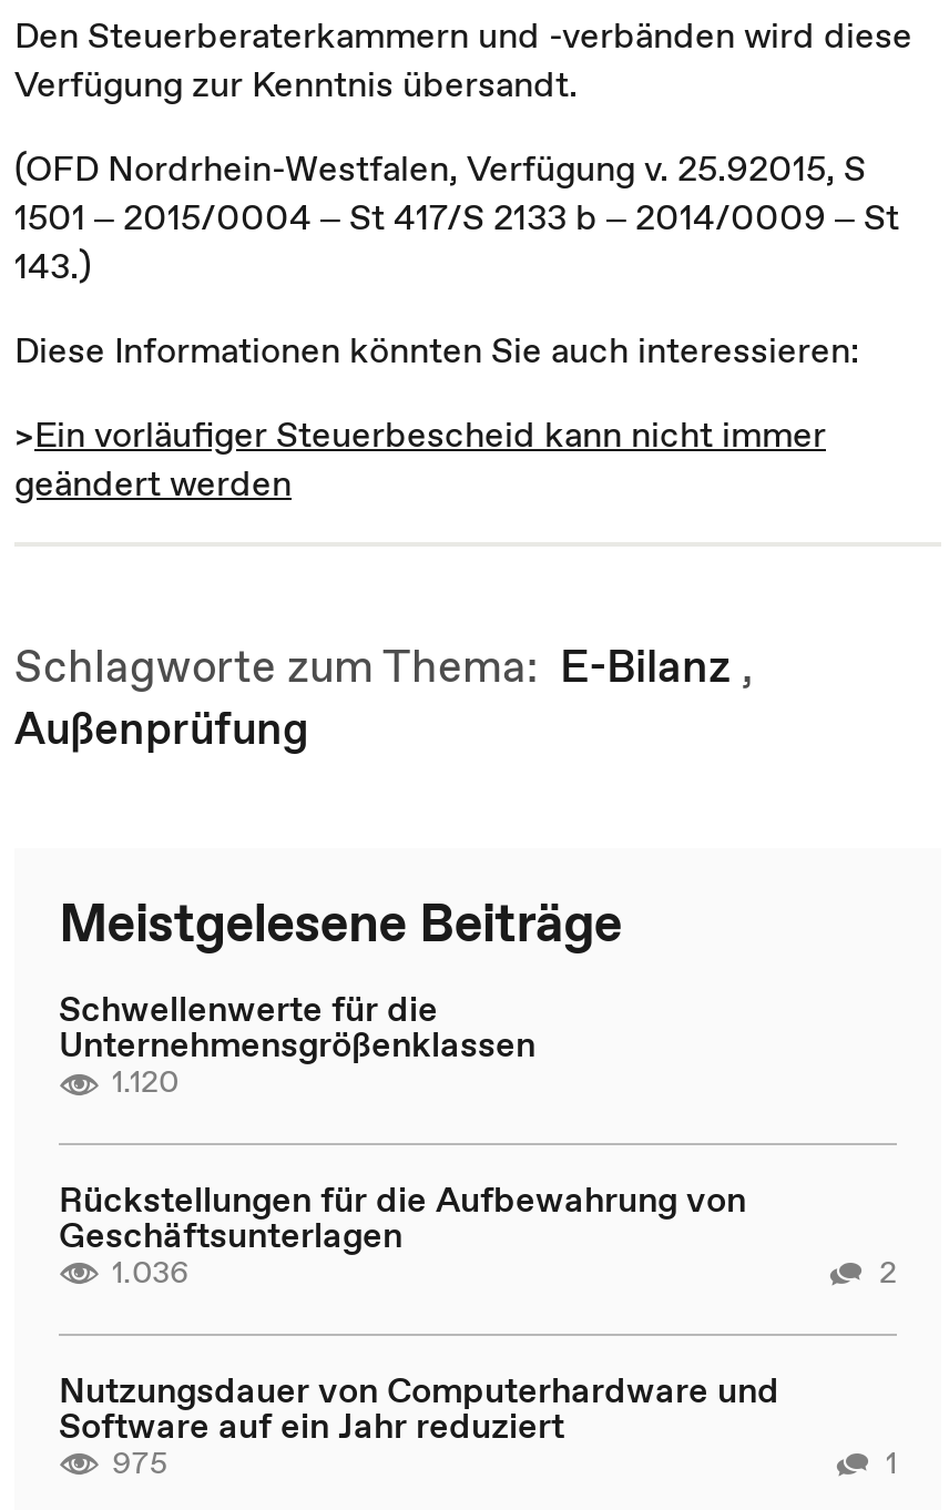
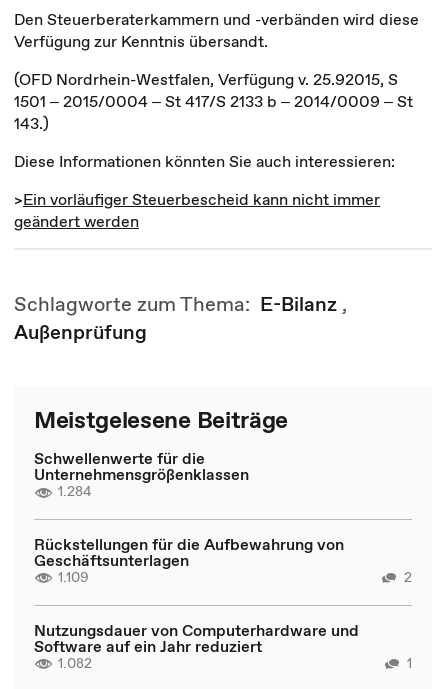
[112,1059,178,1103] 1.120 -> [58,481,92,501] 1.284
[112,1248,190,1293] 1.036 -> [58,566,89,586] 1.109
[112,1439,167,1483] 975 -> [58,652,92,672] 1.082

